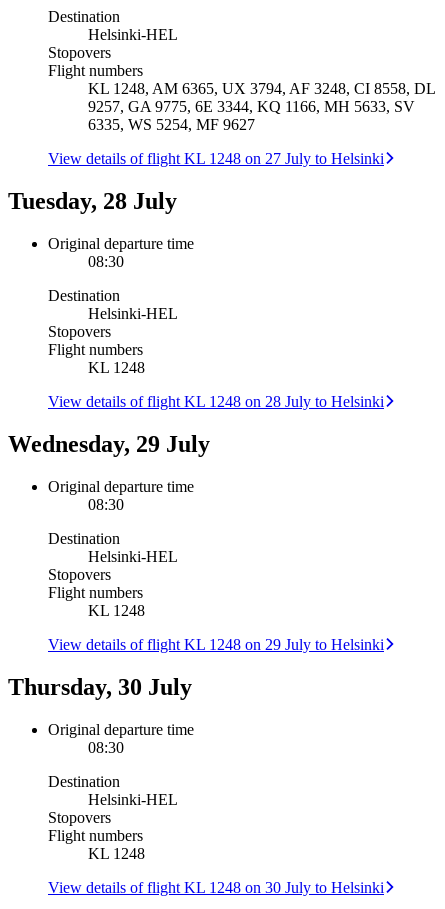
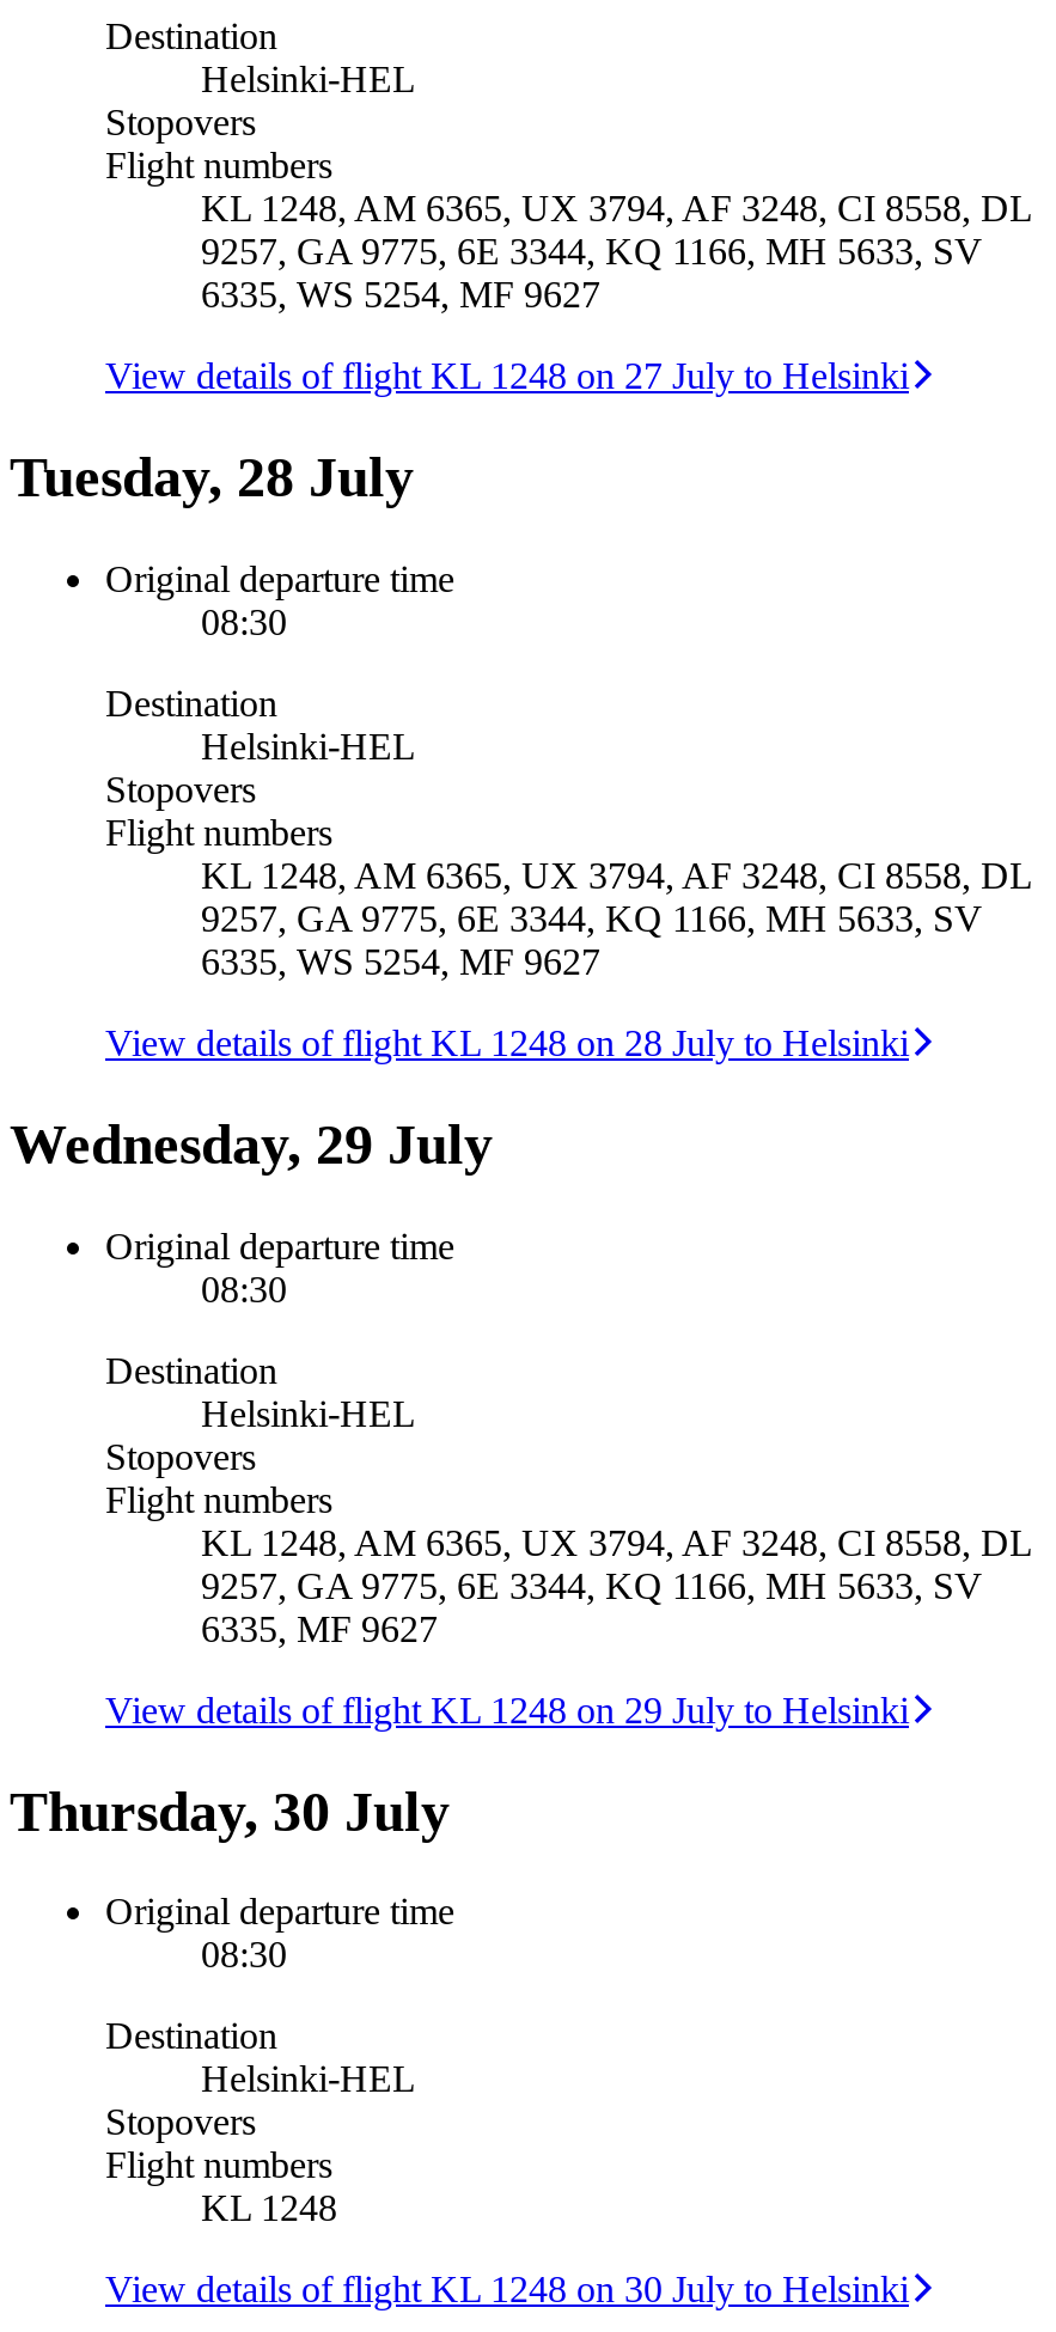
[88,359,145,376] KL 1248 -> [201,854,1031,981] KL 1248, AM 6365, UX 3794, AF 3248, CI 8558, DL | 9257, GA 9775, 6E 3344, KQ 1166, MH 5633, SV | 6335, WS 5254, MF 9627
[88,602,145,619] KL 1248 -> [201,1521,1031,1648] KL 1248, AM 6365, UX 3794, AF 3248, CI 8558, DL | 9257, GA 9775, 6E 3344, KQ 1166, MH 5633, SV | 6335, MF 9627

